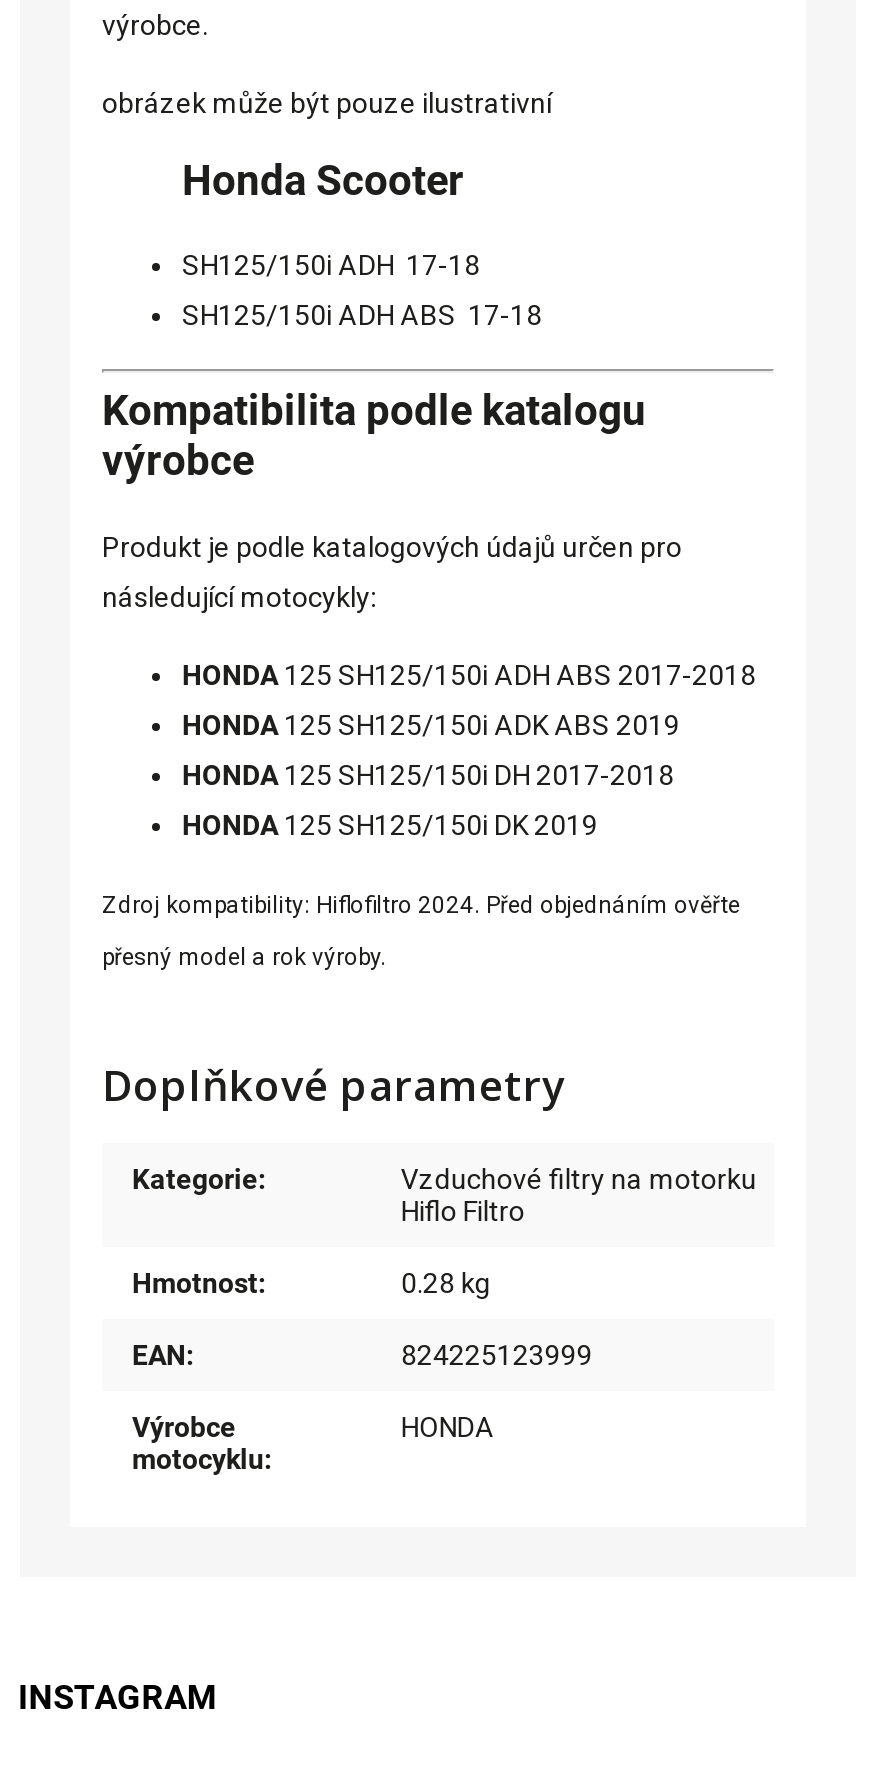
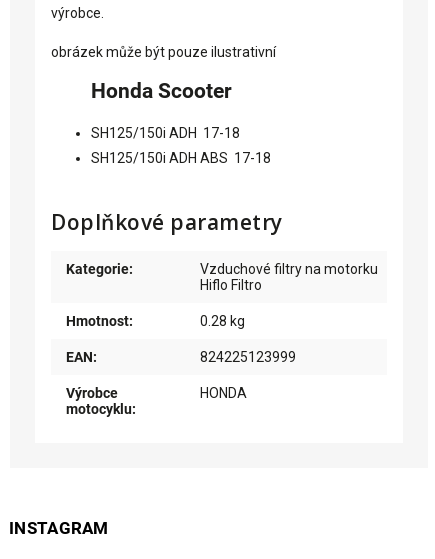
[102,388,756,971] Kompatibilita podle katalogu | výrobce | Produkt je podle katalogových údajů určen pro | následující motocykly: | HONDA 125 SH125/150i ADH ABS 2017-2018 | HONDA 125 SH125/150i ADK ABS 2019 | HONDA 125 SH125/150i DH 2017-2018 | HONDA 125 SH125/150i DK 2019 | Zdroj kompatibility: Hiflofiltro 2024. Před objednáním ověřte | přesný model a rok výroby. -> none

